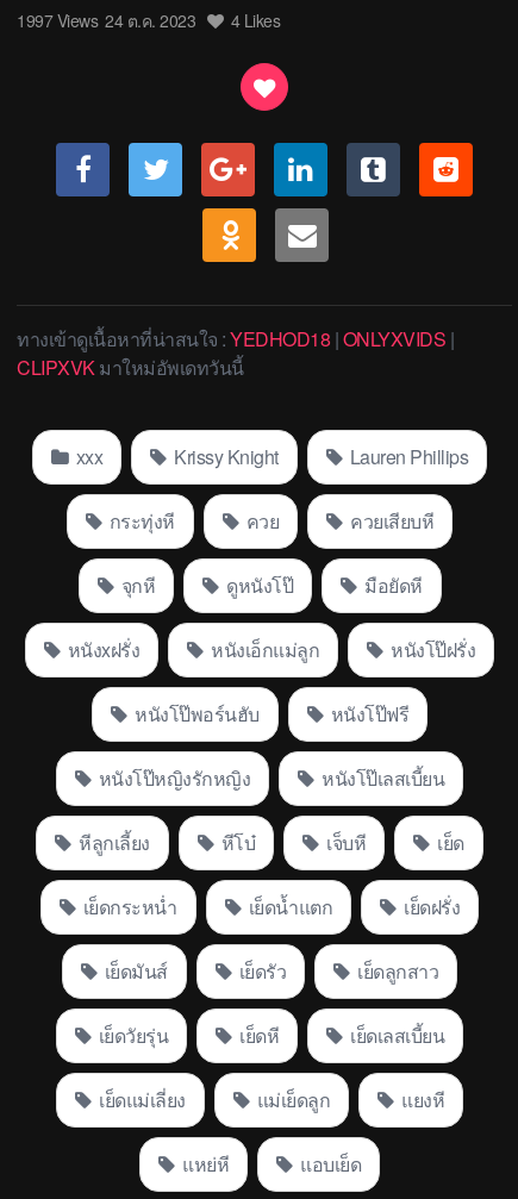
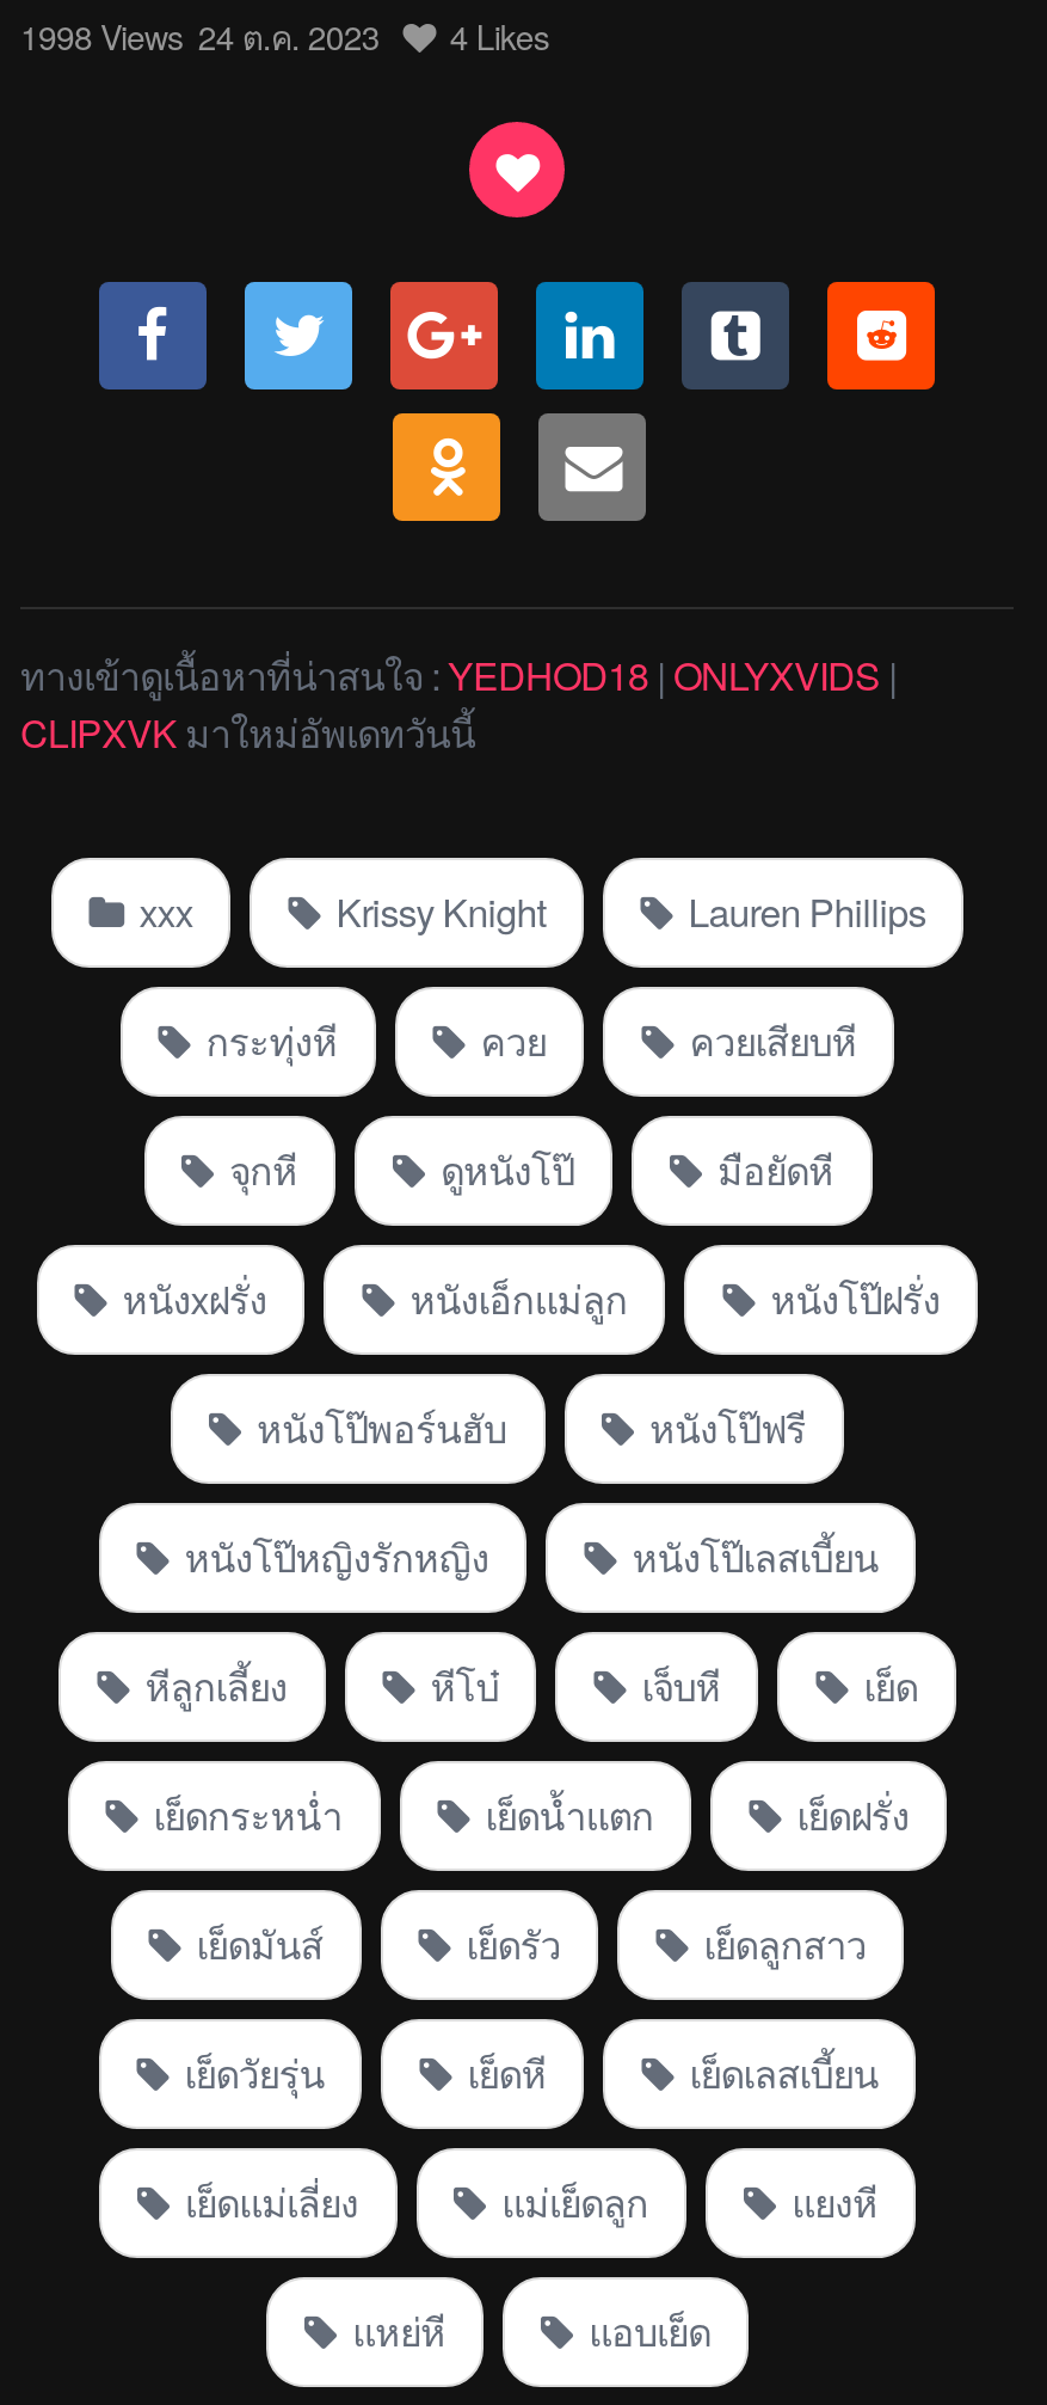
[17,8,280,32] 1997 Views 24 ต.ค. 2023 4 Likes -> [20,11,549,60] 1998 Views 24 ต.ค. 2023 4 Likes

